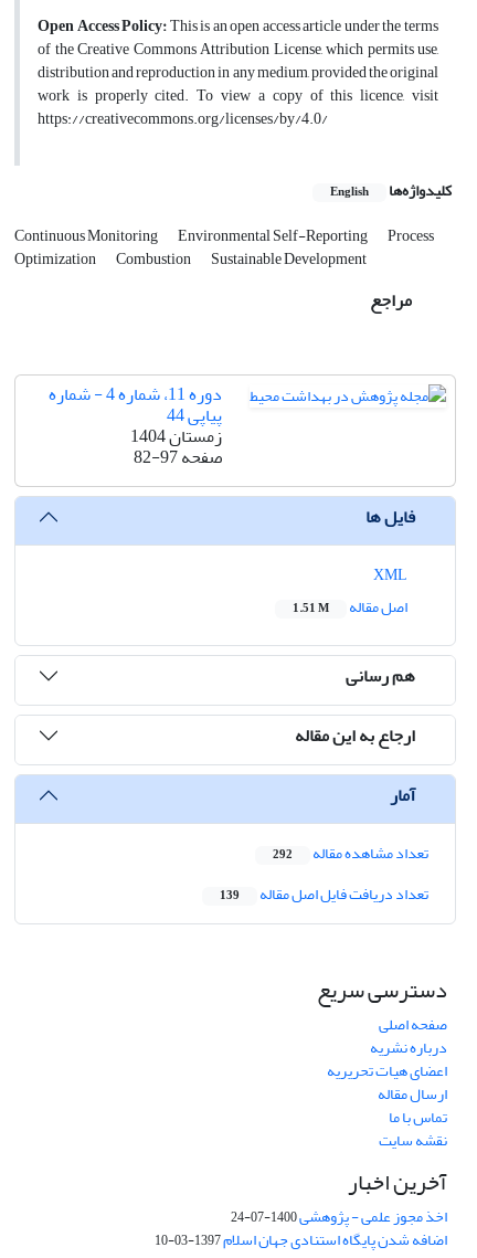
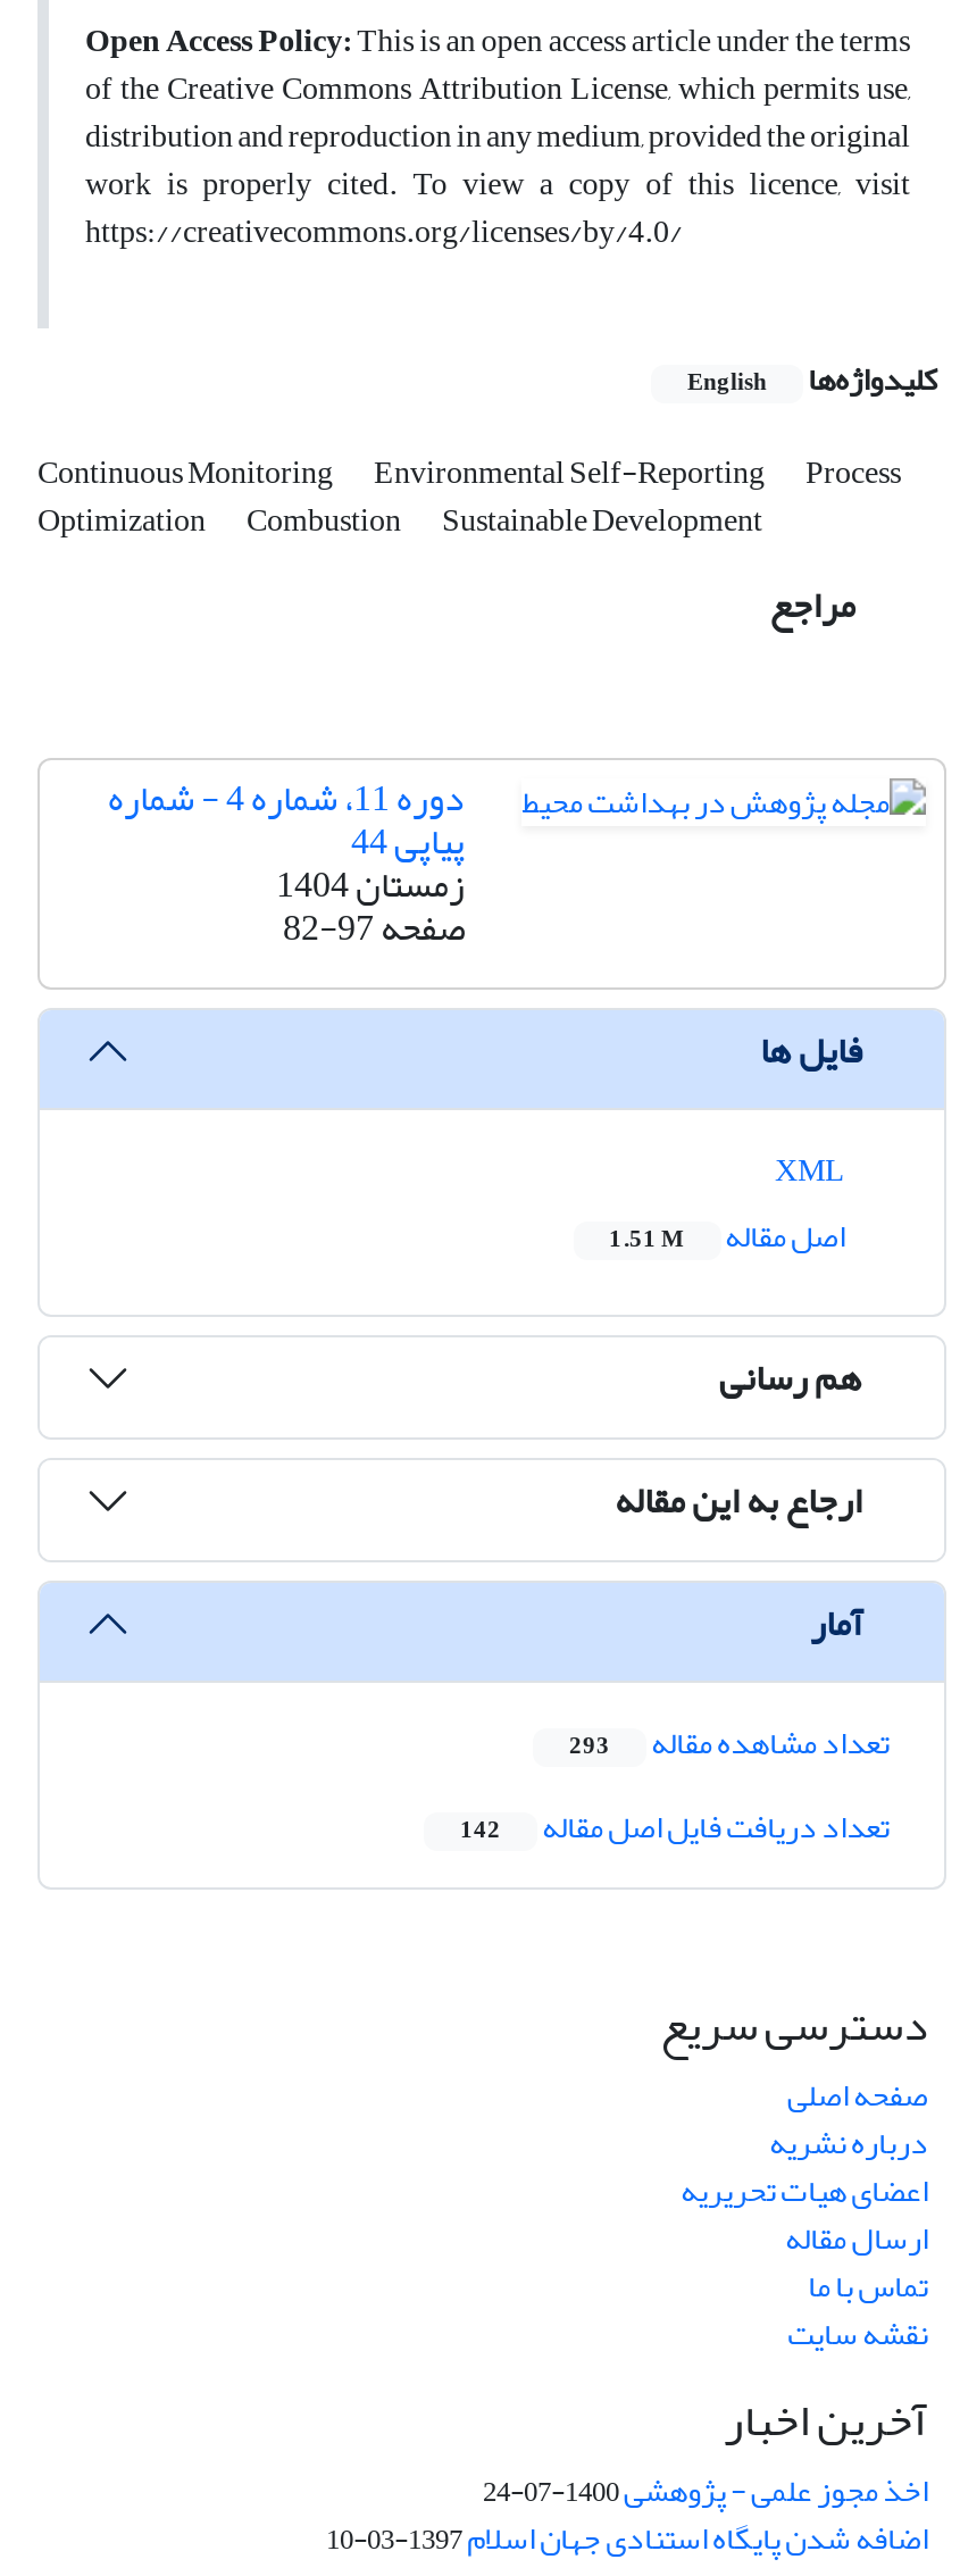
[273,839,428,869] تعداد مشاهده مقاله 292 -> [569,1713,890,1775] تعداد مشاهده مقاله 293
[220,880,428,909] تعداد دریافت فایل اصل مقاله 139 -> [460,1797,890,1859] تعداد دریافت فایل اصل مقاله 142

